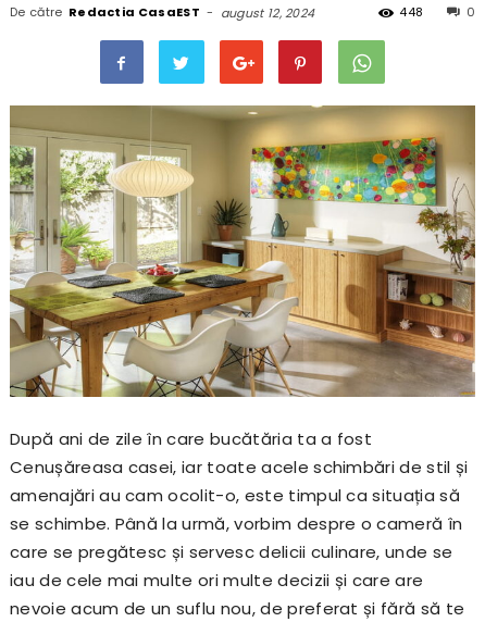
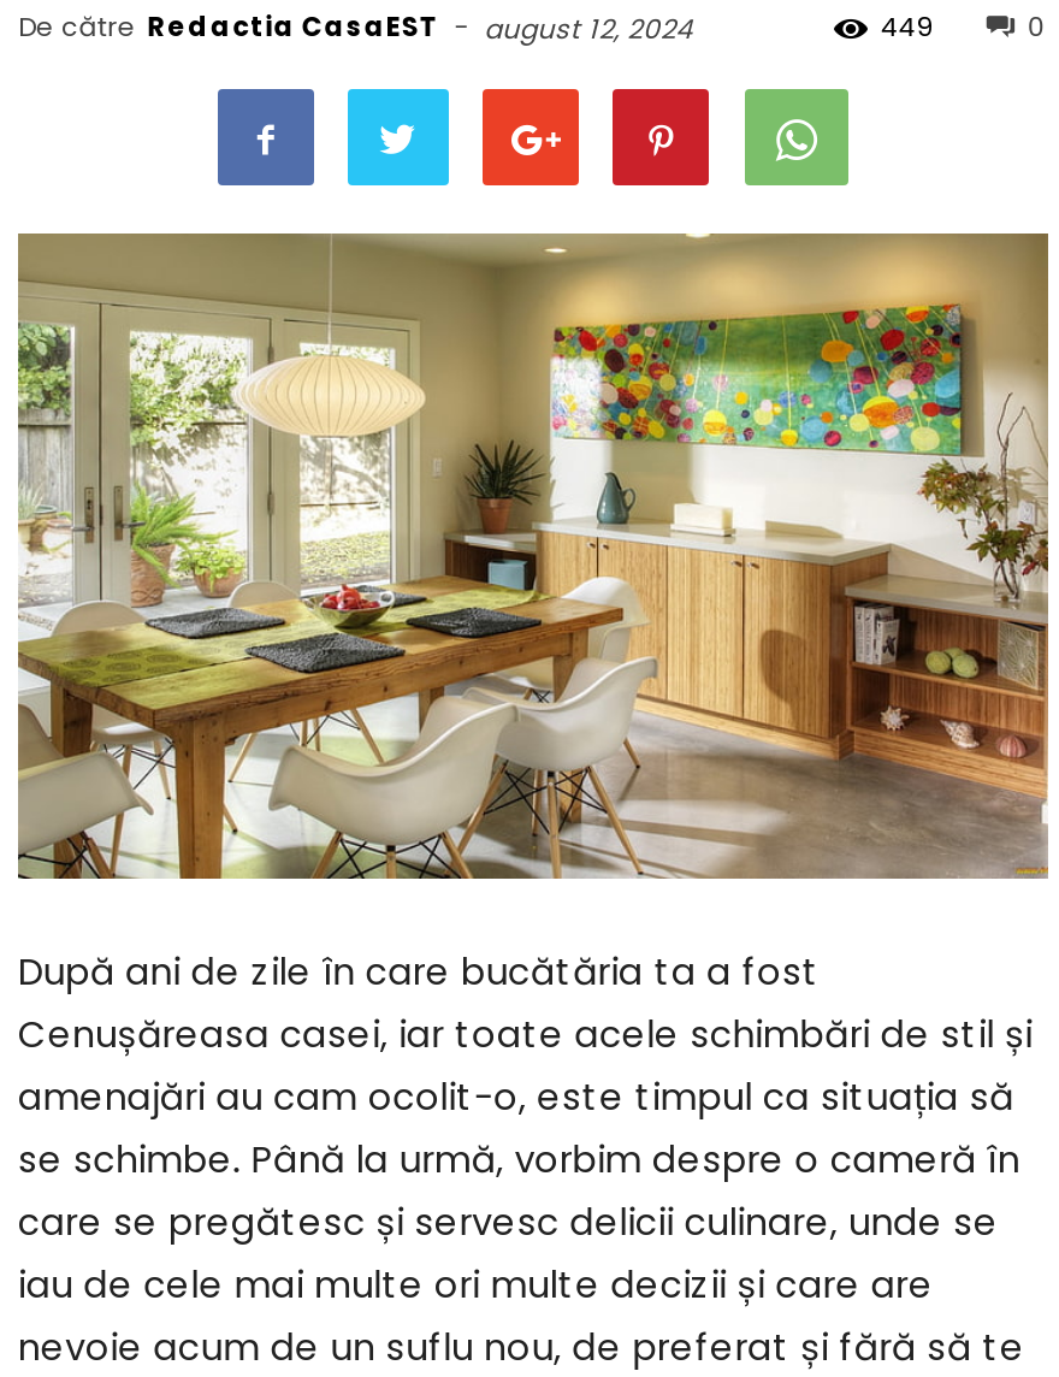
[400,3,423,21] 448 -> [881,7,933,46] 449

